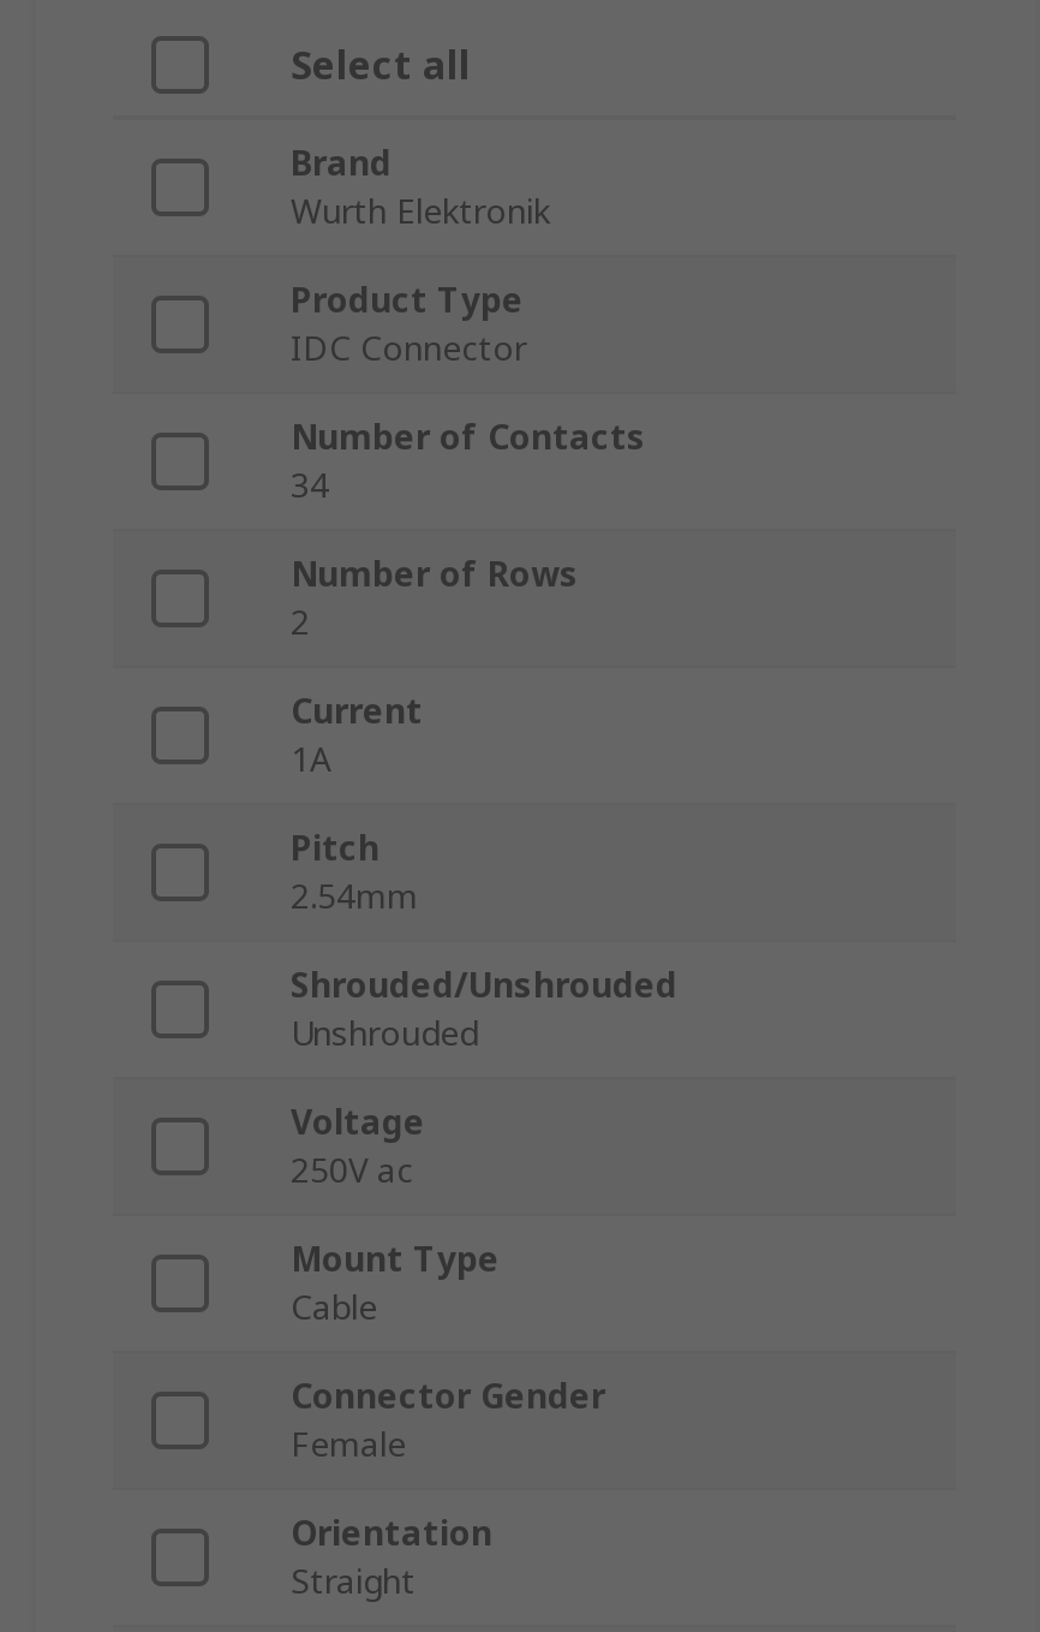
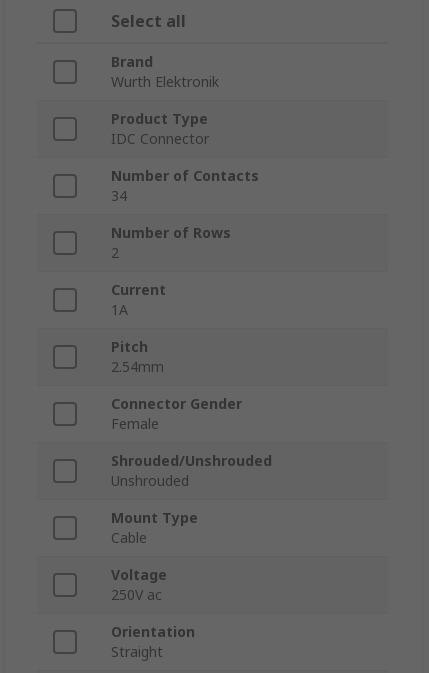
moved [291,963,677,1330] -> [111,451,272,604]: Shrouded/Unshrouded | Unshrouded | Mount Type | Cable | Voltage | 250V ac
moved [291,1374,605,1467] -> [111,394,242,433]: Connector Gender | Female

